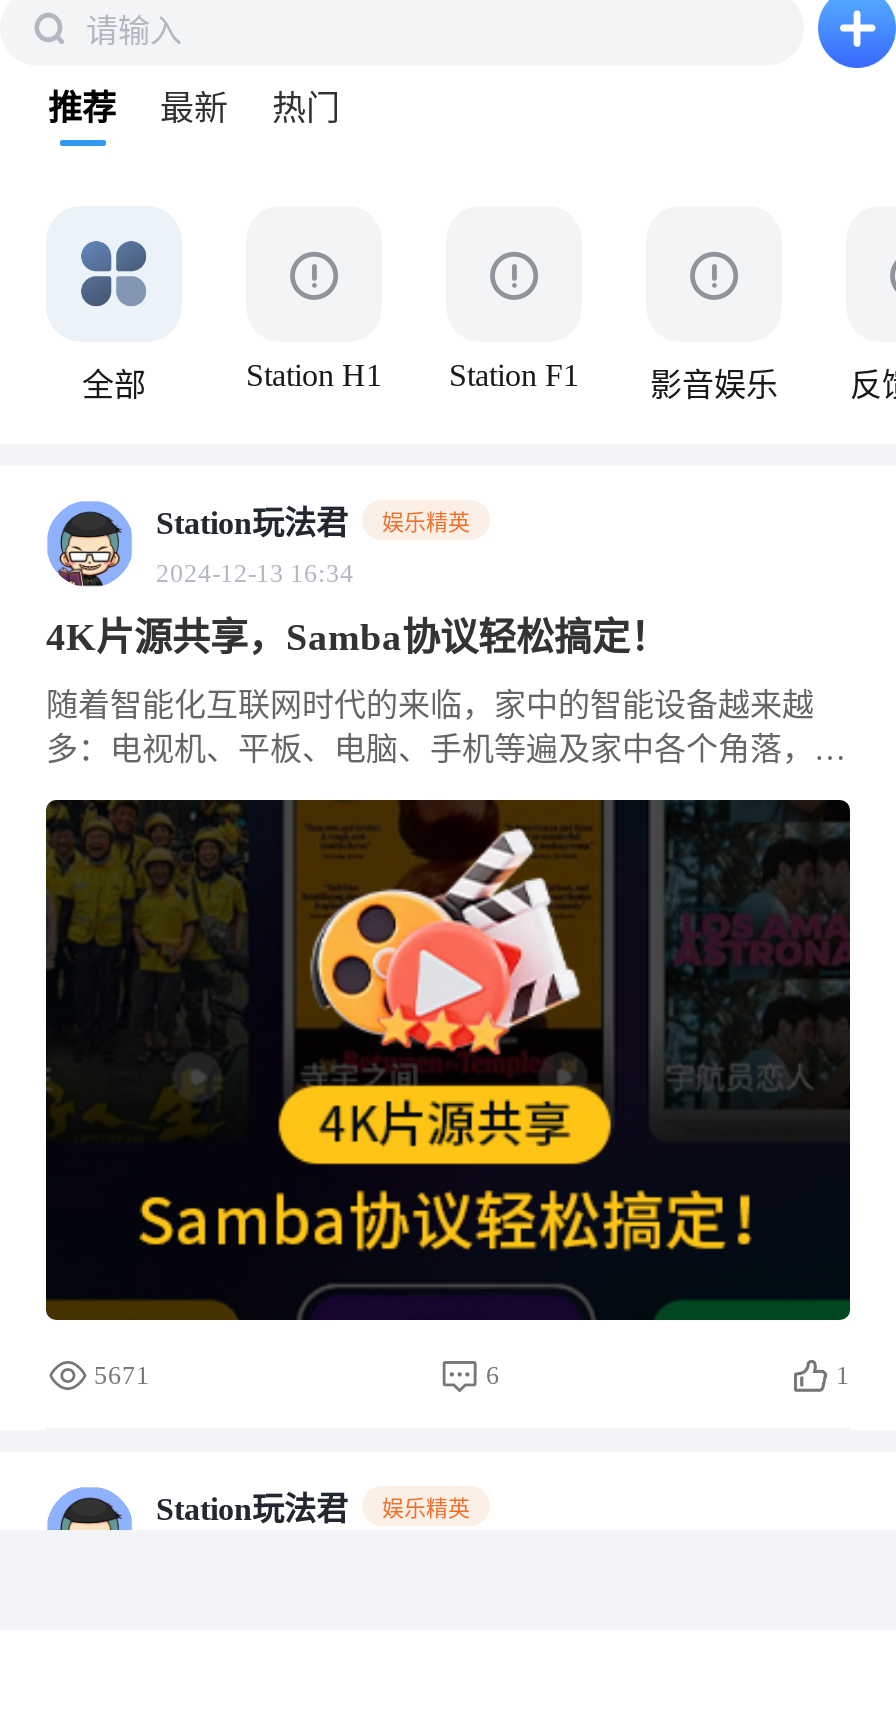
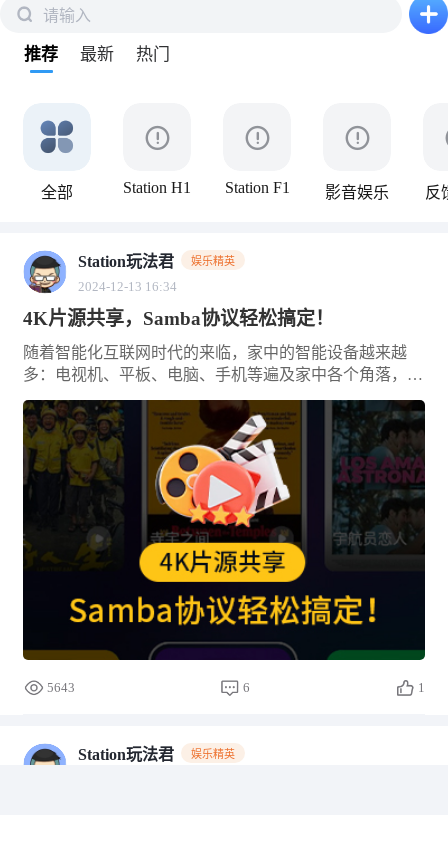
[94,1361,150,1391] 5671 -> [47,680,75,695] 5643

